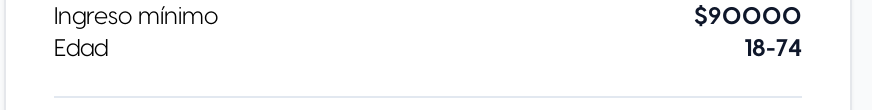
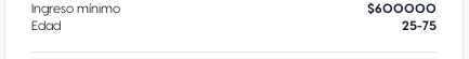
[694,4,802,28] $90000 -> [367,2,437,15] $600000
[744,36,802,60] 18-74 -> [402,19,437,32] 25-75

